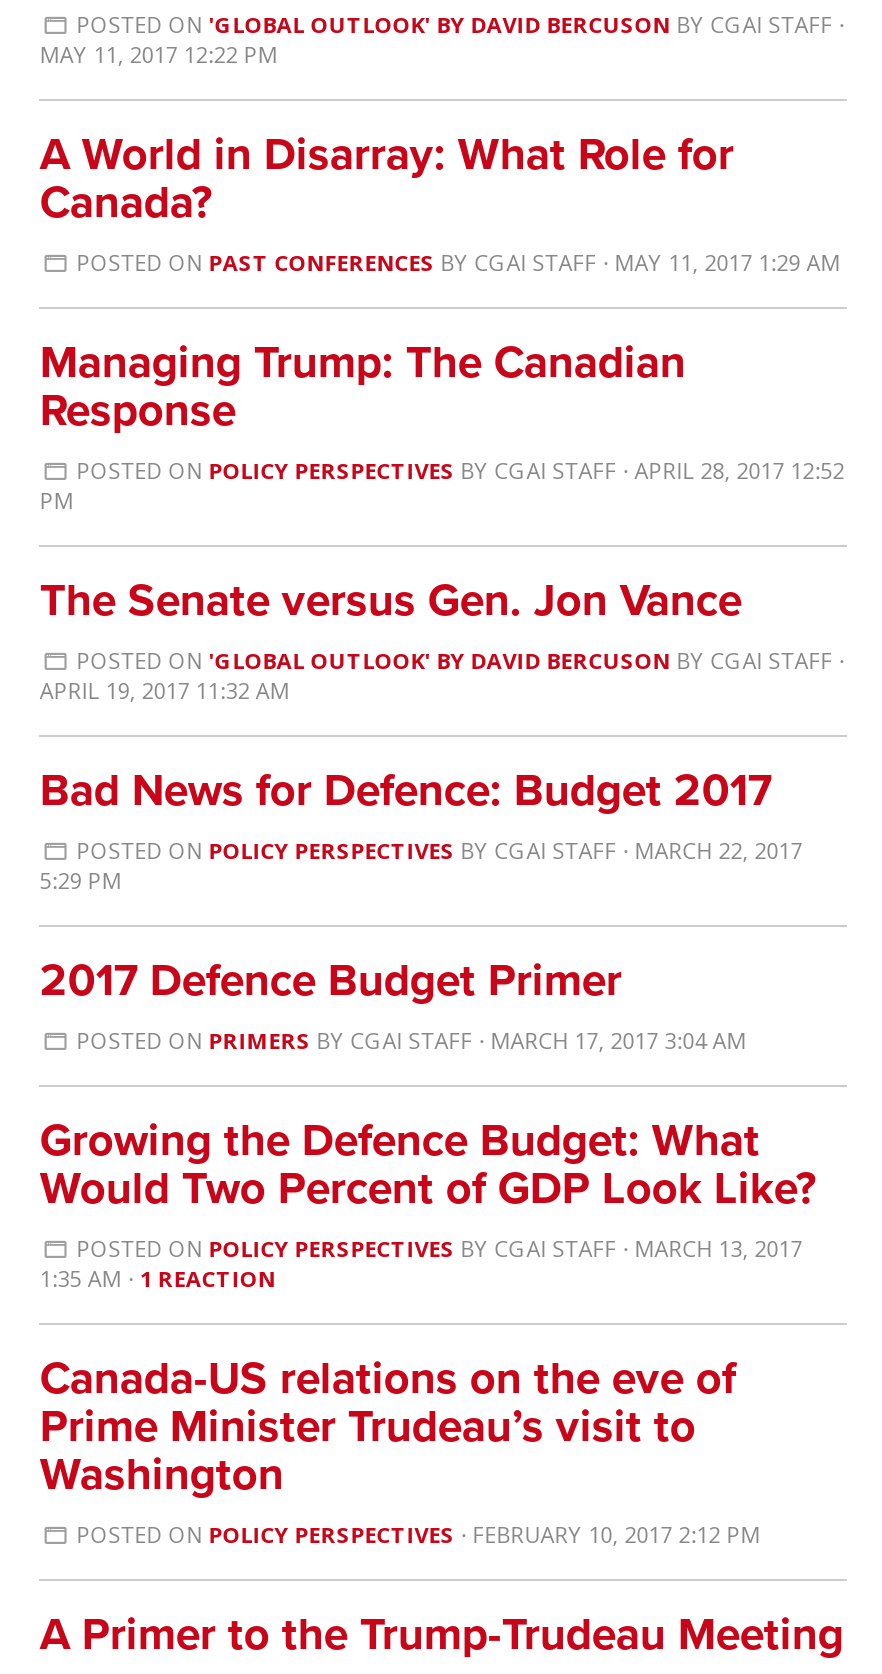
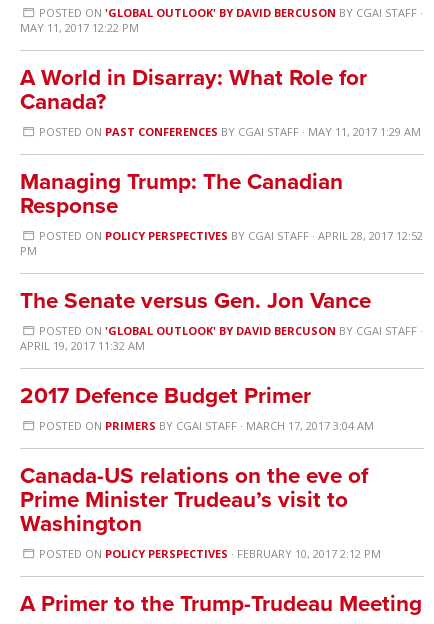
[40,763,803,895] Bad News for Defence: Budget 2017 | POSTED ON POLICY PERSPECTIVES BY CGAI STAFF · MARCH 22, 2017 | 5:29 PM -> none
[40,1113,816,1293] Growing the Defence Budget: What | Would Two Percent of GDP Look Like? | POSTED ON POLICY PERSPECTIVES BY CGAI STAFF · MARCH 13, 2017 | 1:35 AM · 1 REACTION -> none

